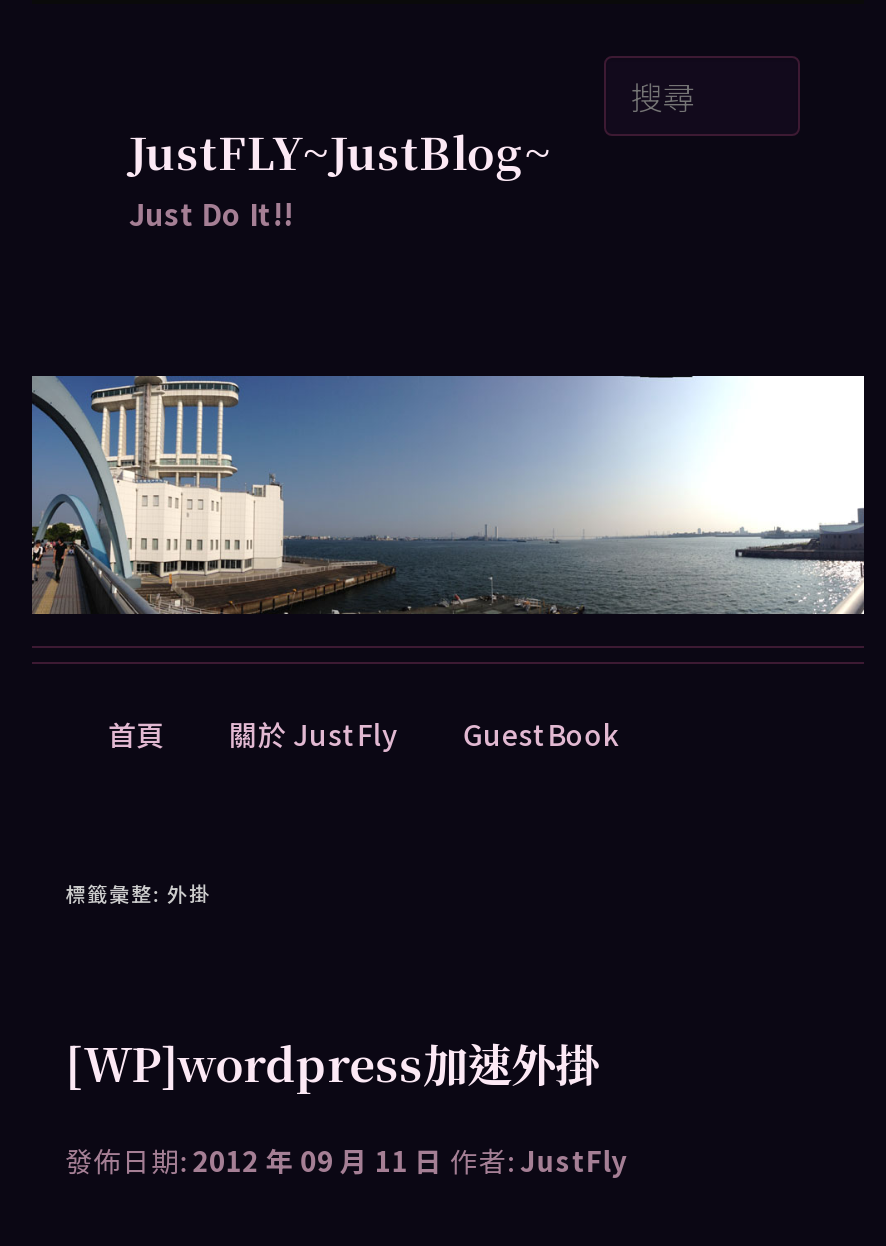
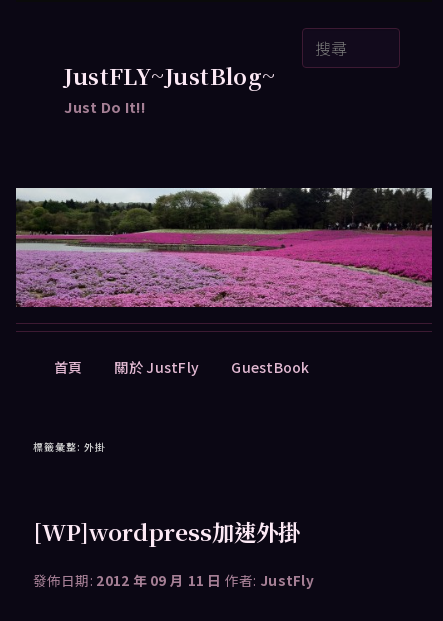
[30,374,866,616] [image] -> [16,187,433,308] [image]

